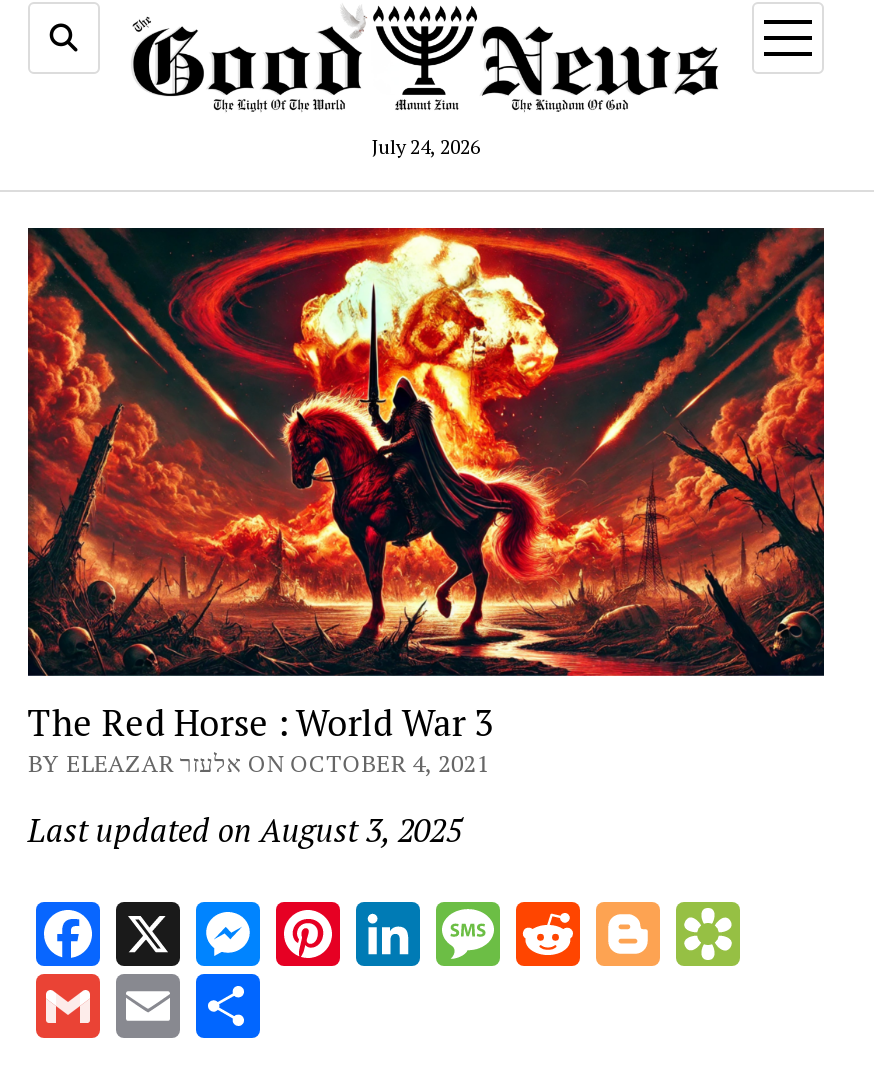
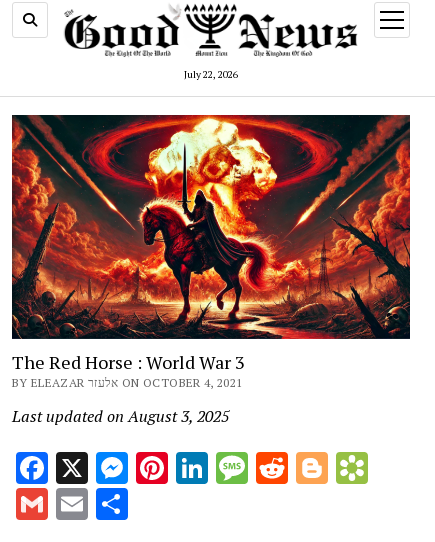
[372,135,480,161] July 24, 2026 -> [184,68,238,81] July 22, 2026

